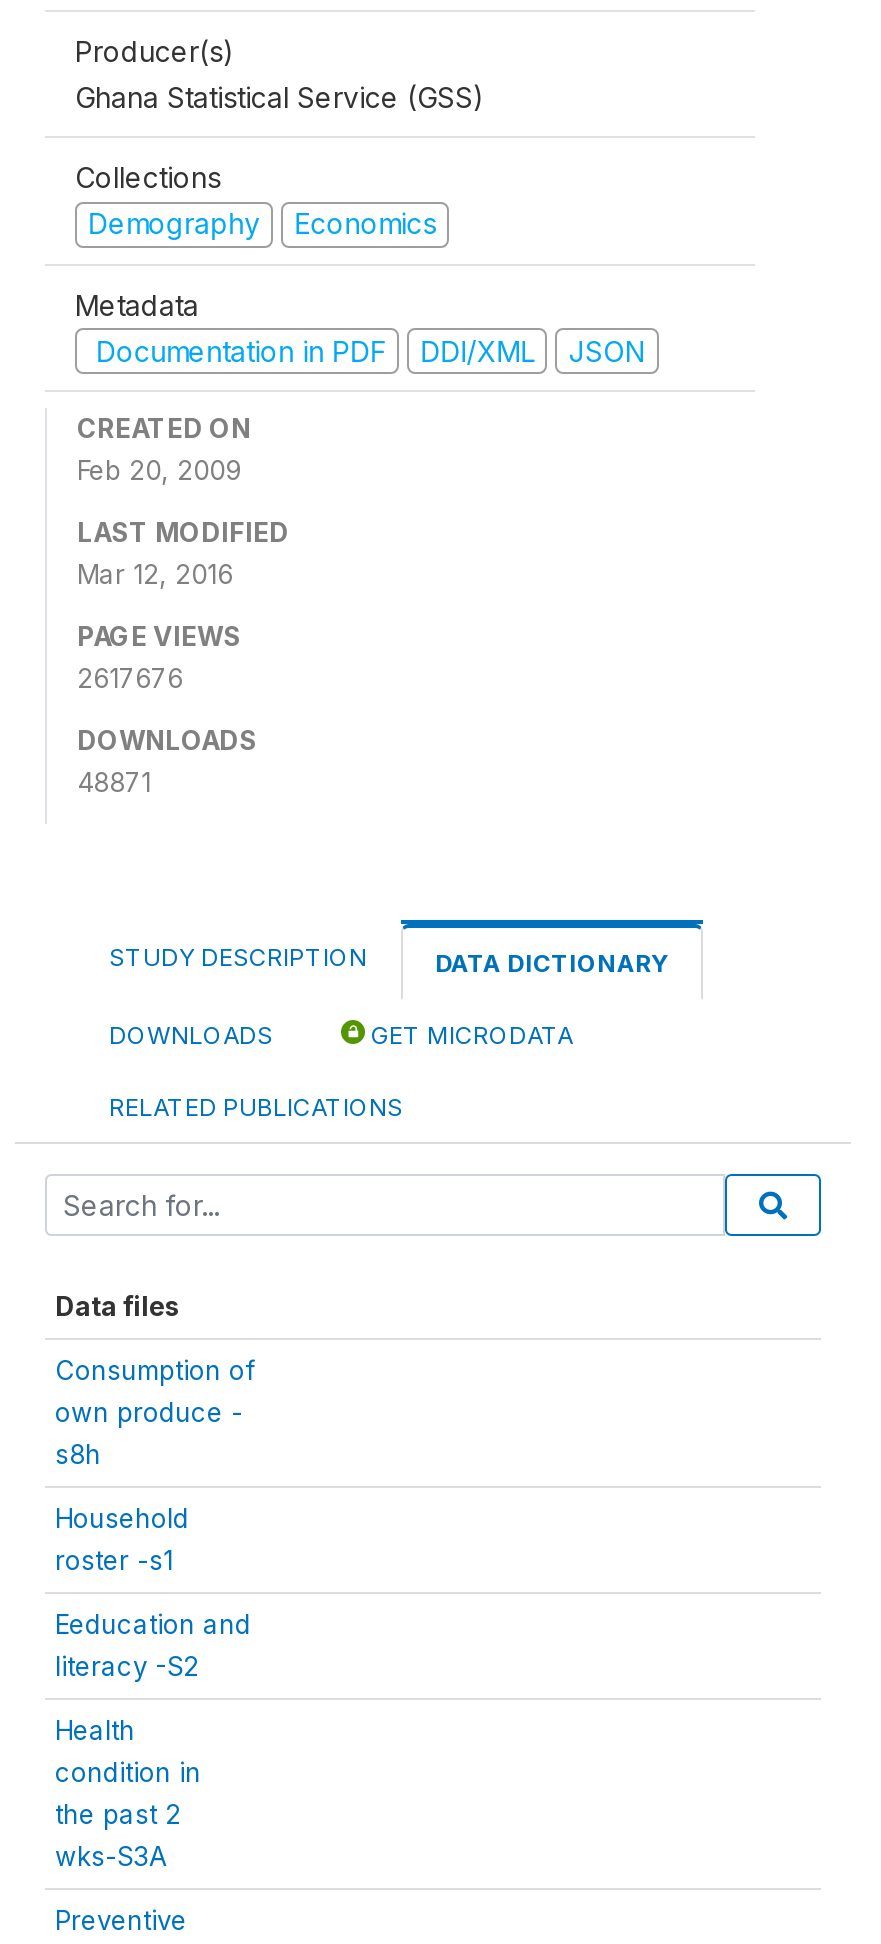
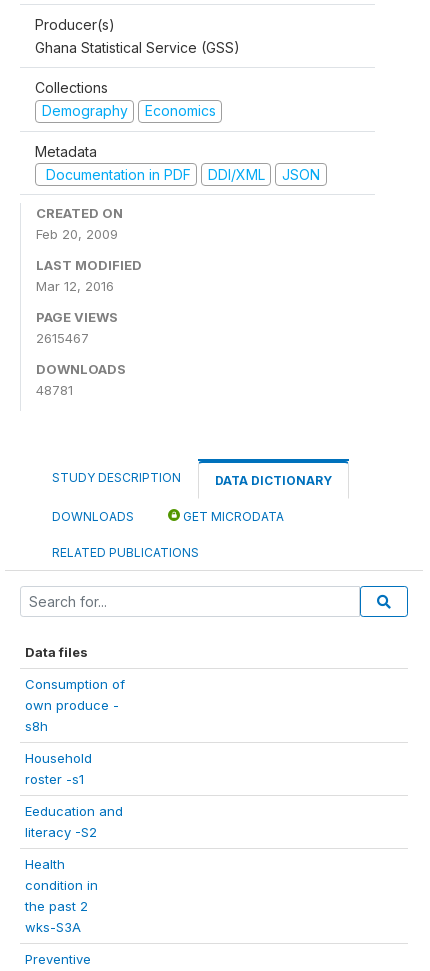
[77,662,183,694] 2617676 -> [36,330,89,346] 2615467
[77,766,151,798] 48871 -> [36,382,73,398] 48781

